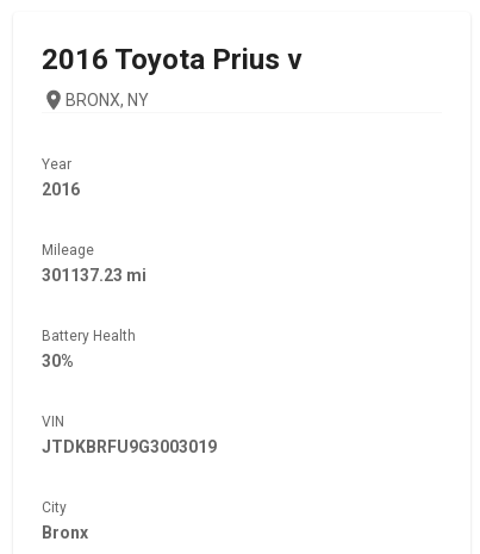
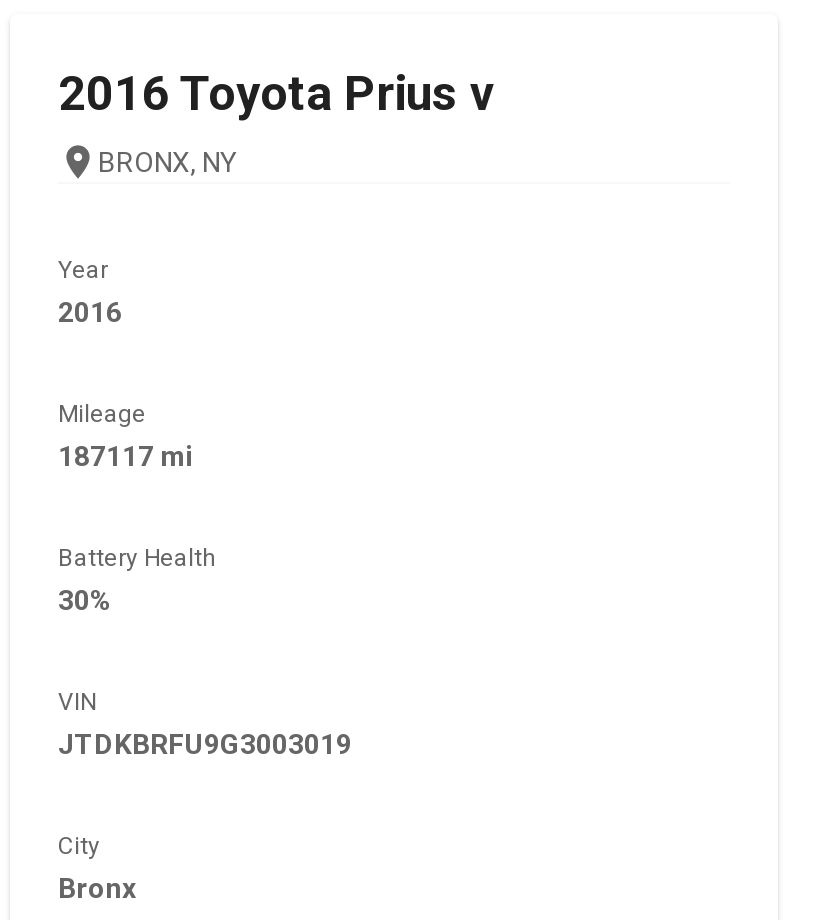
[42,266,147,285] 301137.23 mi -> [58,440,194,472] 187117 mi

